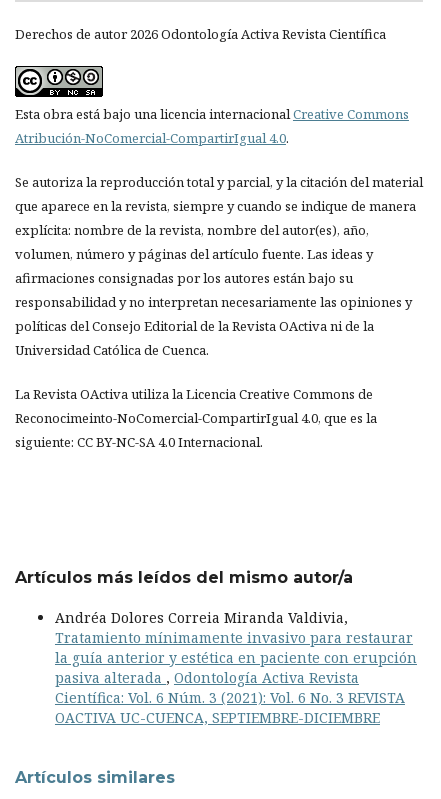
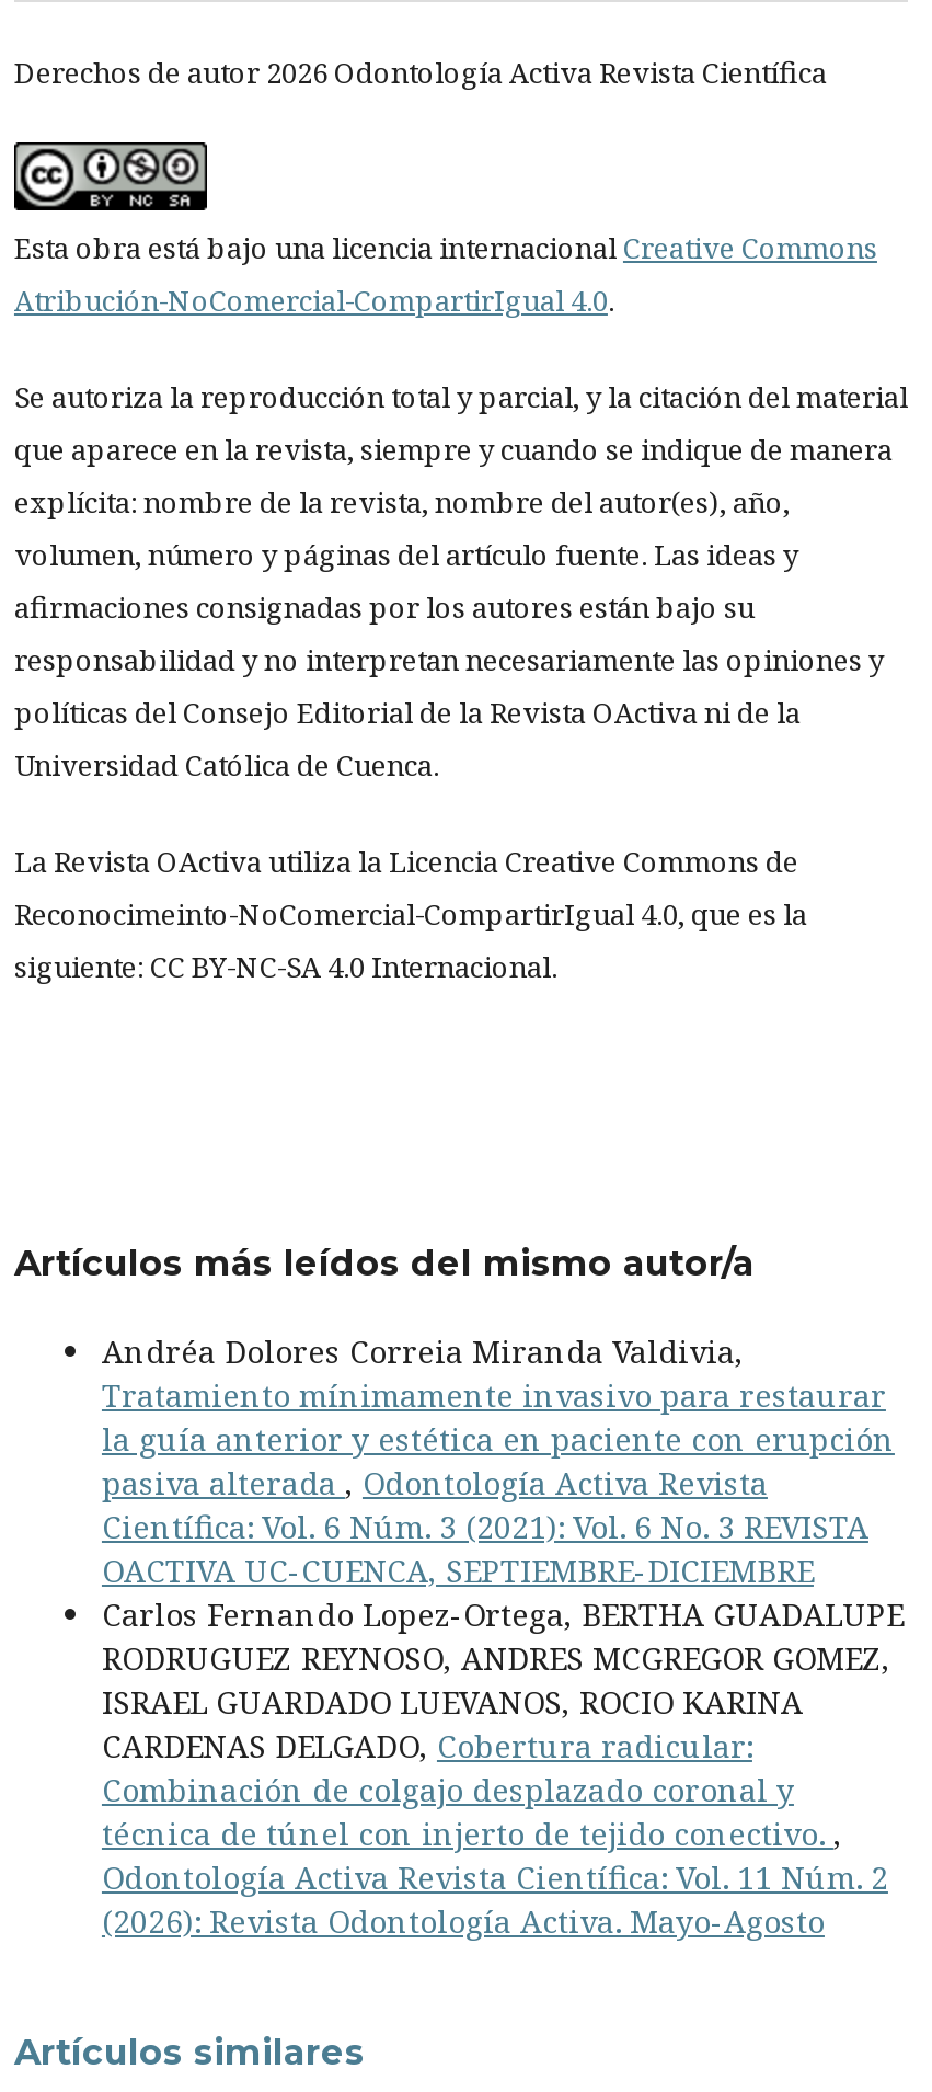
none -> [102,1593,904,1942] Carlos Fernando Lopez-Ortega, BERTHA GUADALUPE | RODRUGUEZ REYNOSO, ANDRES MCGREGOR GOMEZ, | ISRAEL GUARDADO LUEVANOS, ROCIO KARINA | CARDENAS DELGADO, Cobertura radicular: | Combinación de colgajo desplazado coronal y | técnica de túnel con injerto de tejido conectivo., | Odontología Activa Revista Científica: Vol. 11 Núm. 2 | (2026): Revista Odontología Activa. Mayo-Agosto

